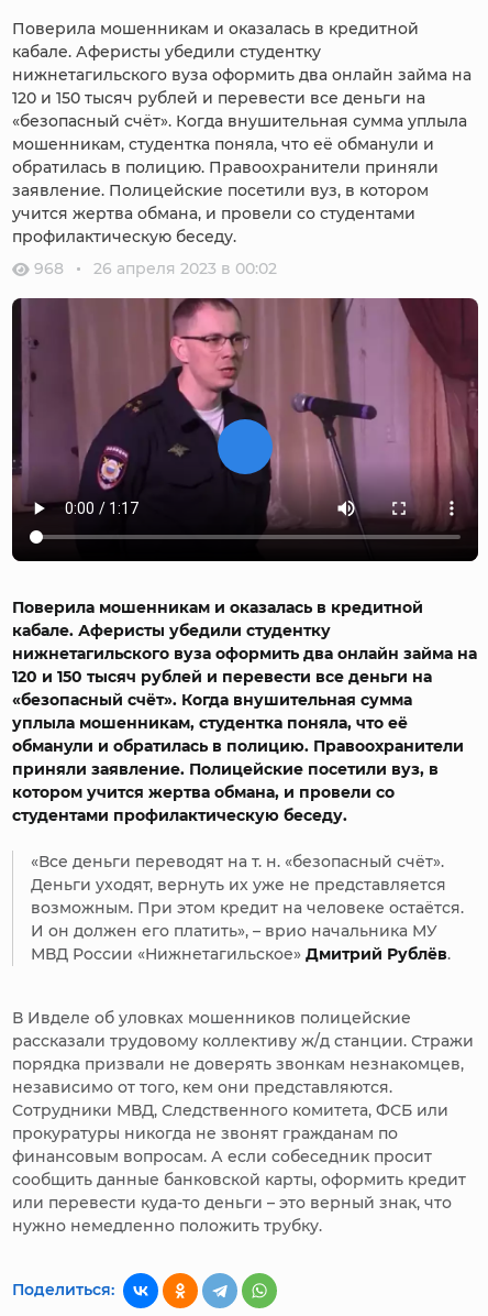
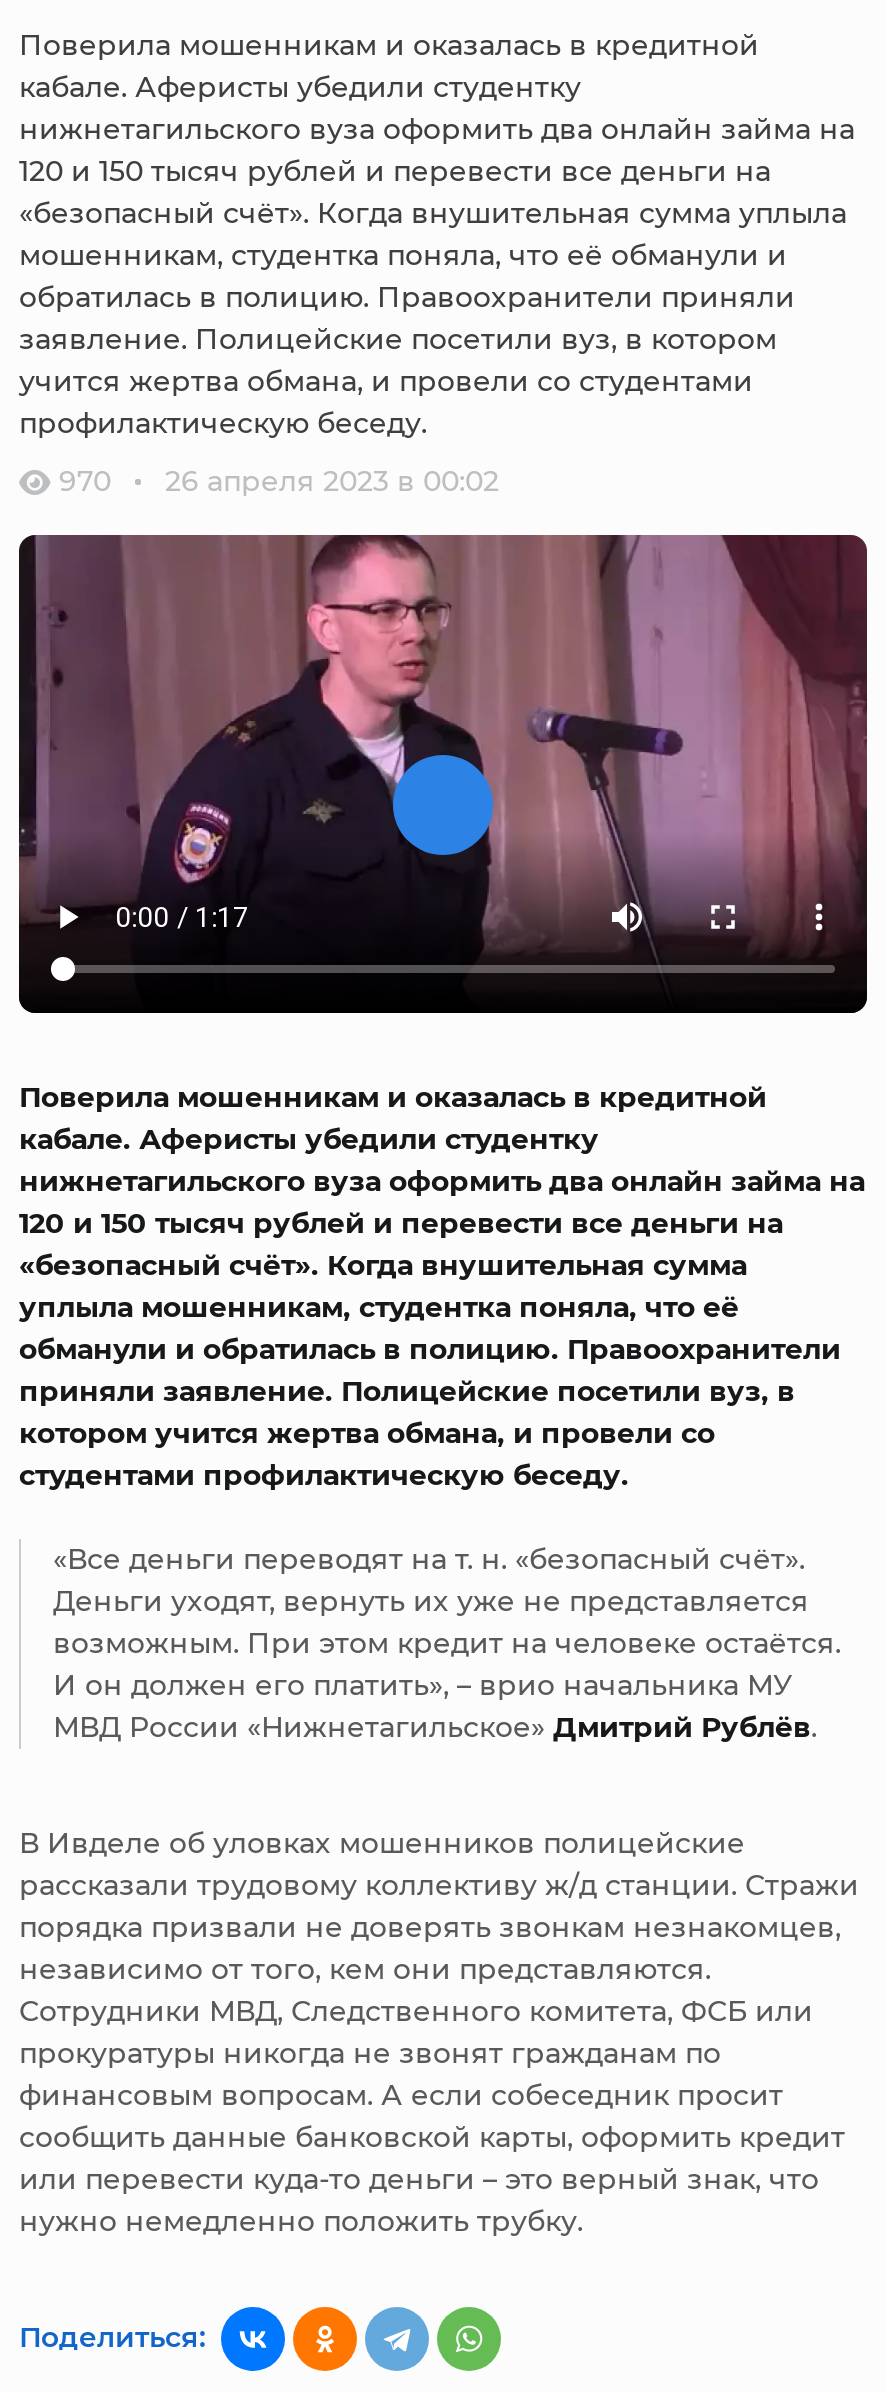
[34,259,277,278] 968 26 апреля 2023 в 00:02 -> [59,463,499,499] 970 26 апреля 2023 в 00:02

